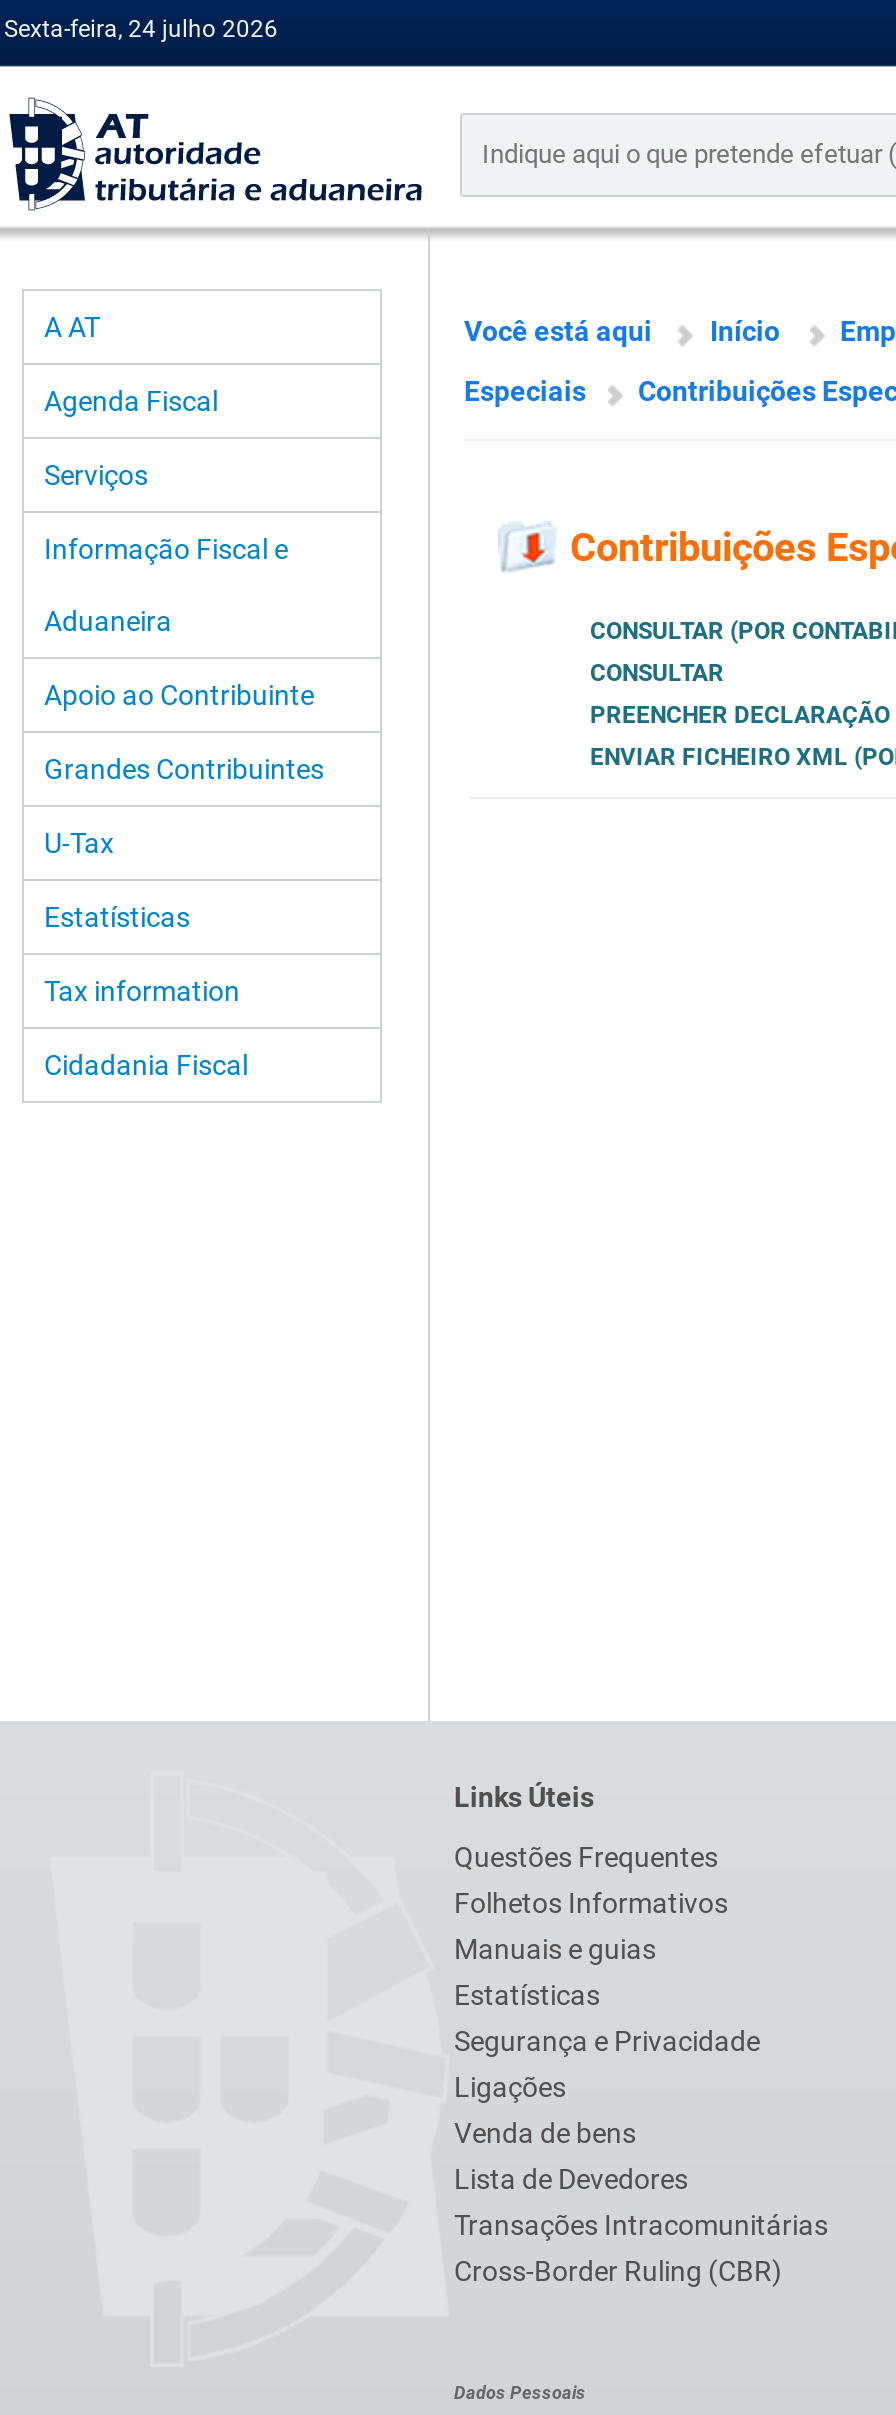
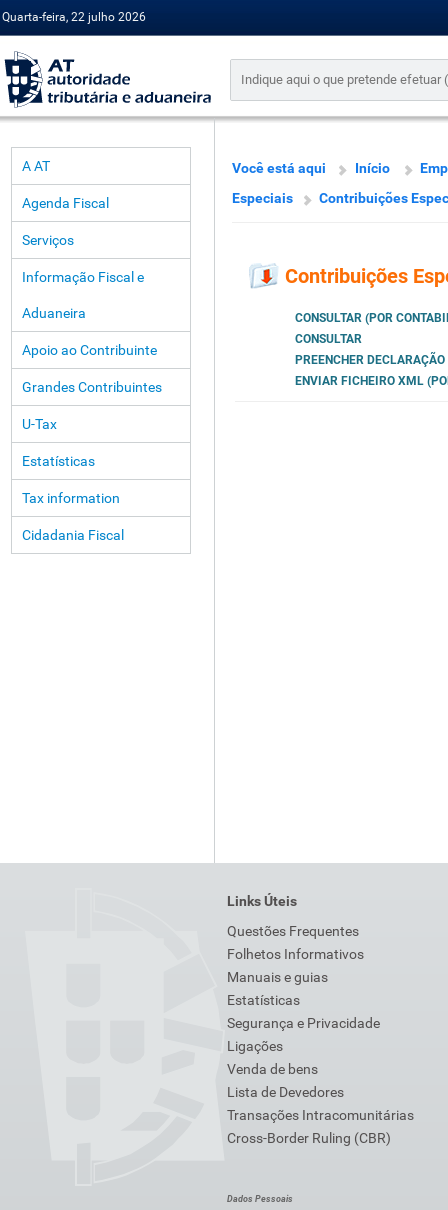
[4,15,278,43] Sexta-feira, 24 julho 2026 -> [2,10,146,24] Quarta-feira, 22 julho 2026

